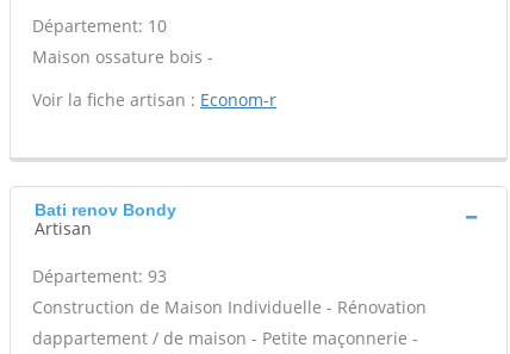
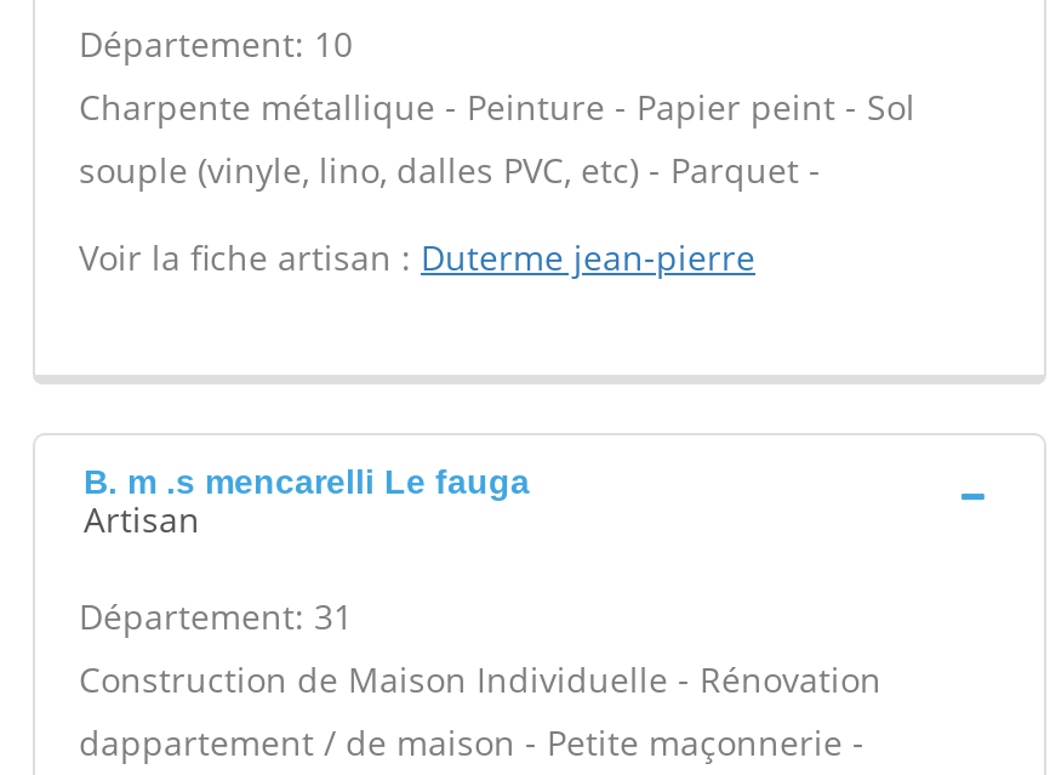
[32,45,213,68] Maison ossature bois - -> [79,84,915,193] Charpente métallique - Peinture - Papier peint - Sol | souple (vinyle, lino, dalles PVC, etc) - Parquet -
[32,88,276,111] Voir la fiche artisan : Econom-r -> [79,234,755,280] Voir la fiche artisan : Duterme jean-pierre
[35,200,176,219] Bati renov Bondy -> [84,462,530,501] B. m .s mencarelli Le fauga
[32,265,167,287] Département: 93 -> [79,593,353,639] Département: 31

